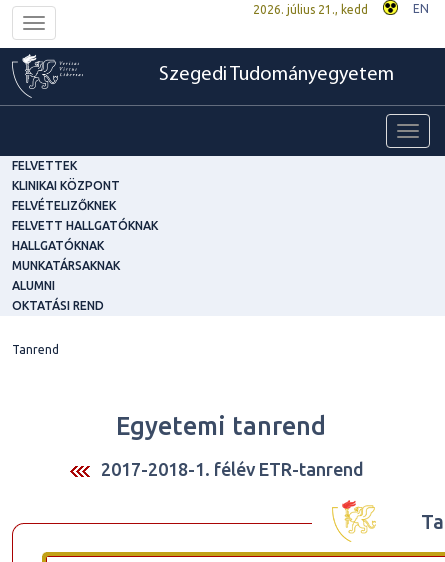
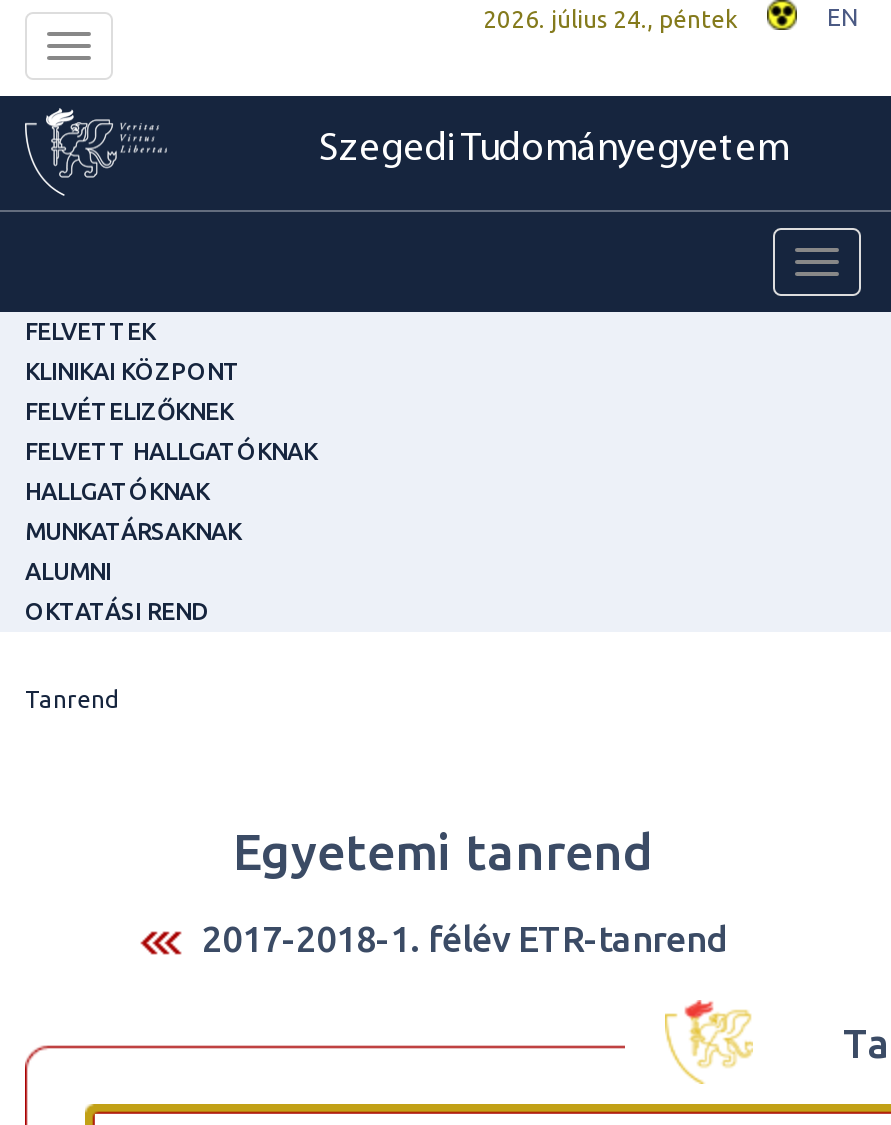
[253,3,368,16] 2026. július 21., kedd -> [483,6,737,32] 2026. július 24., péntek

